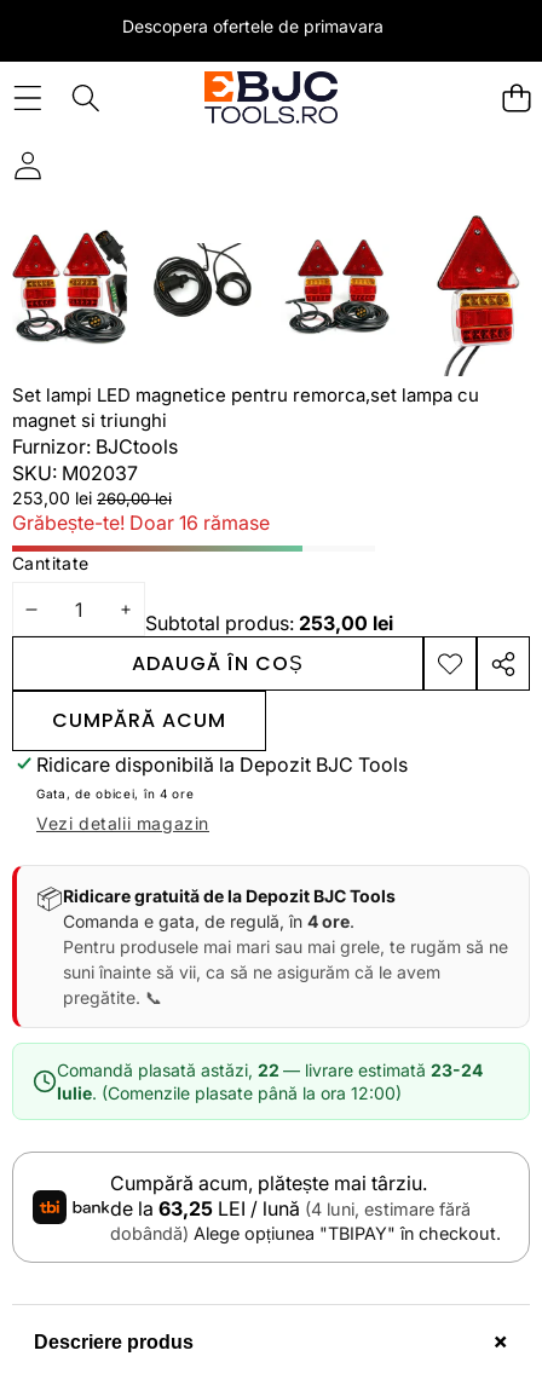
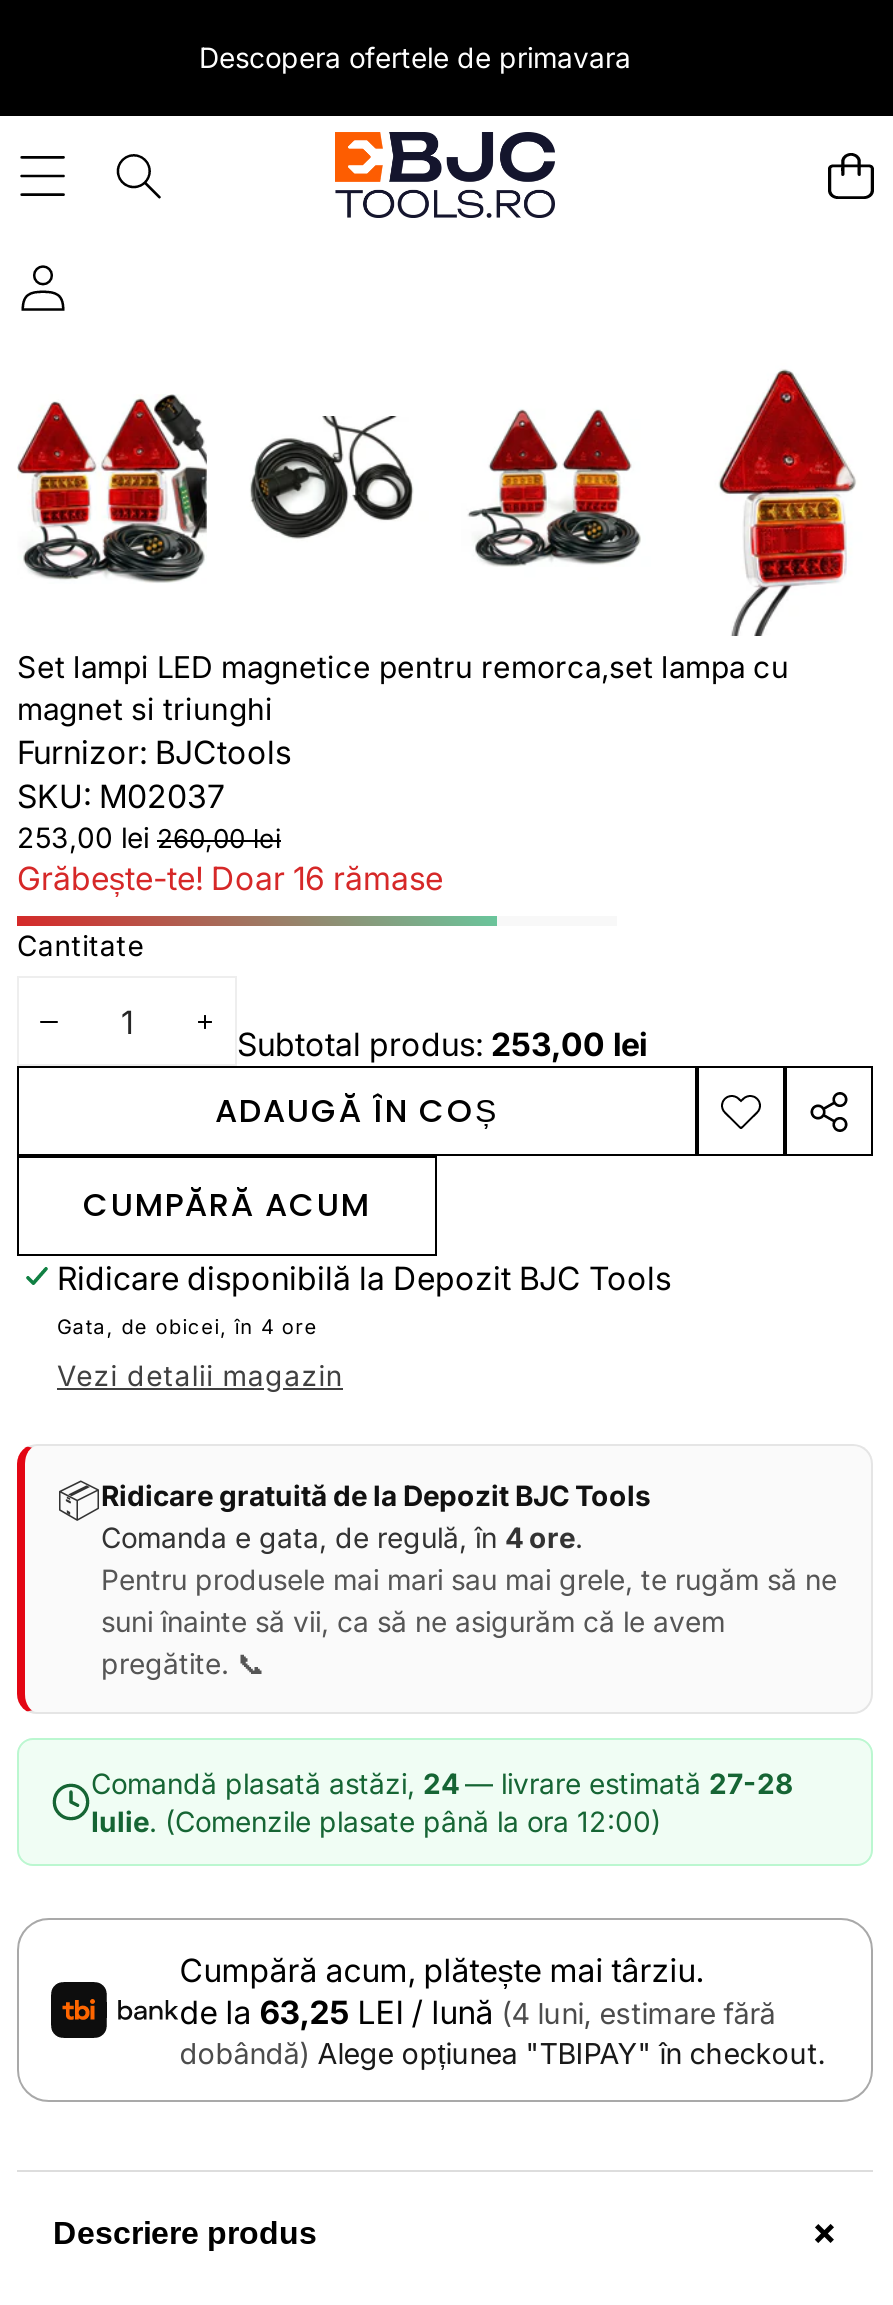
[57,1060,483,1080] Comandă plasată astăzi, 22 — livrare estimată 23-24 -> [91,1766,793,1800] Comandă plasată astăzi, 24 — livrare estimată 27-28

